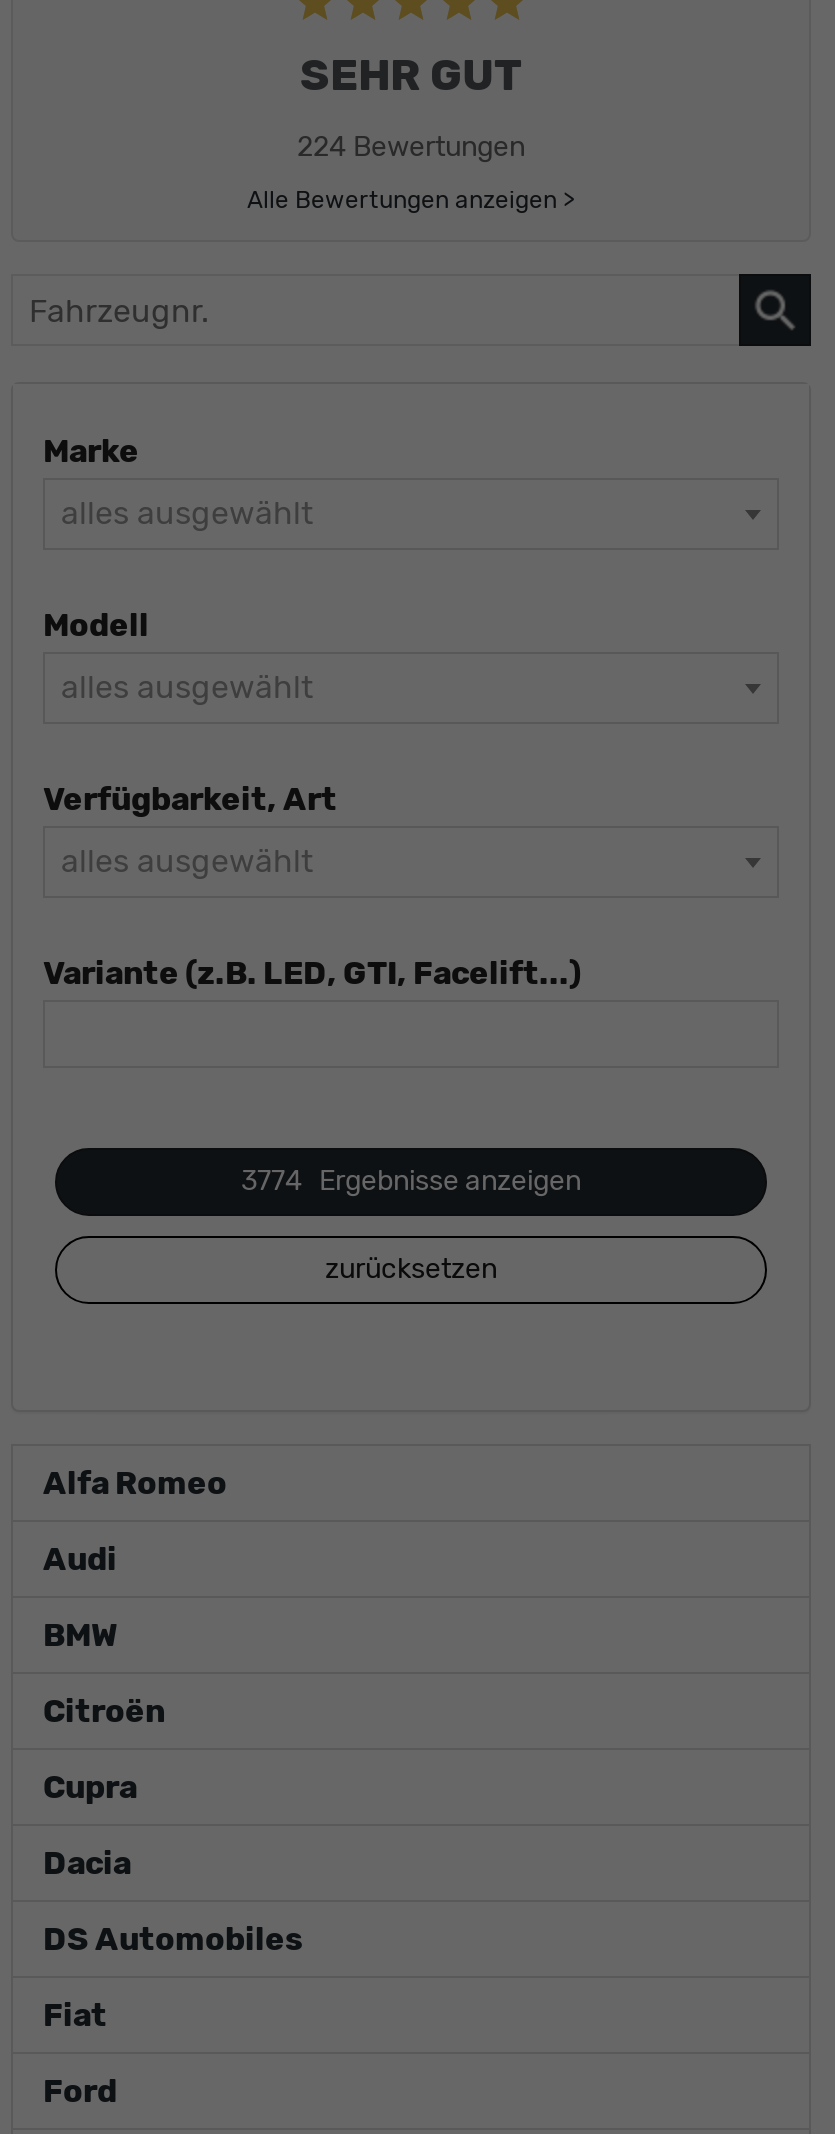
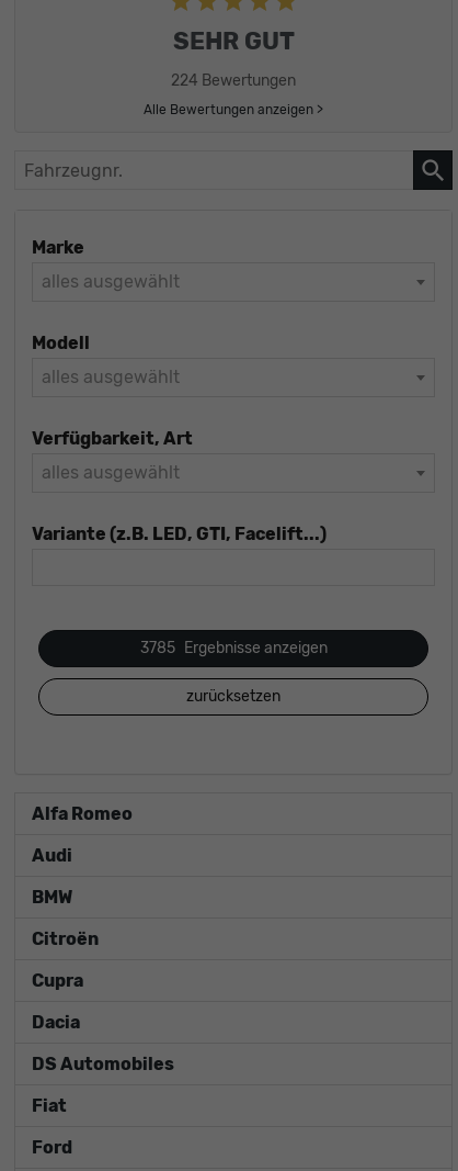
[241,1163,581,1197] 3774 Ergebnisse anzeigen -> [140,638,327,657] 3785 Ergebnisse anzeigen

